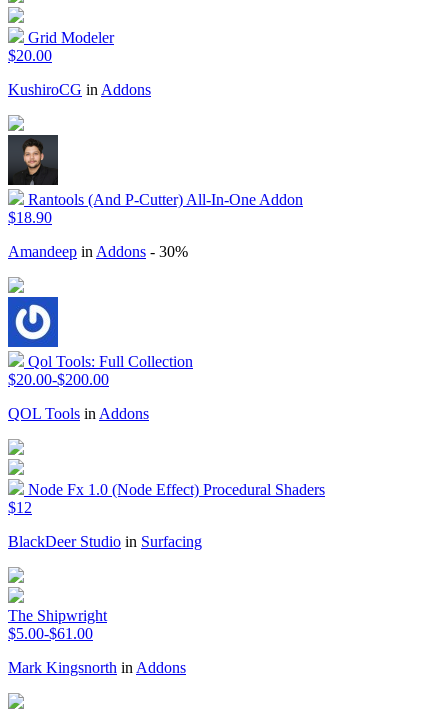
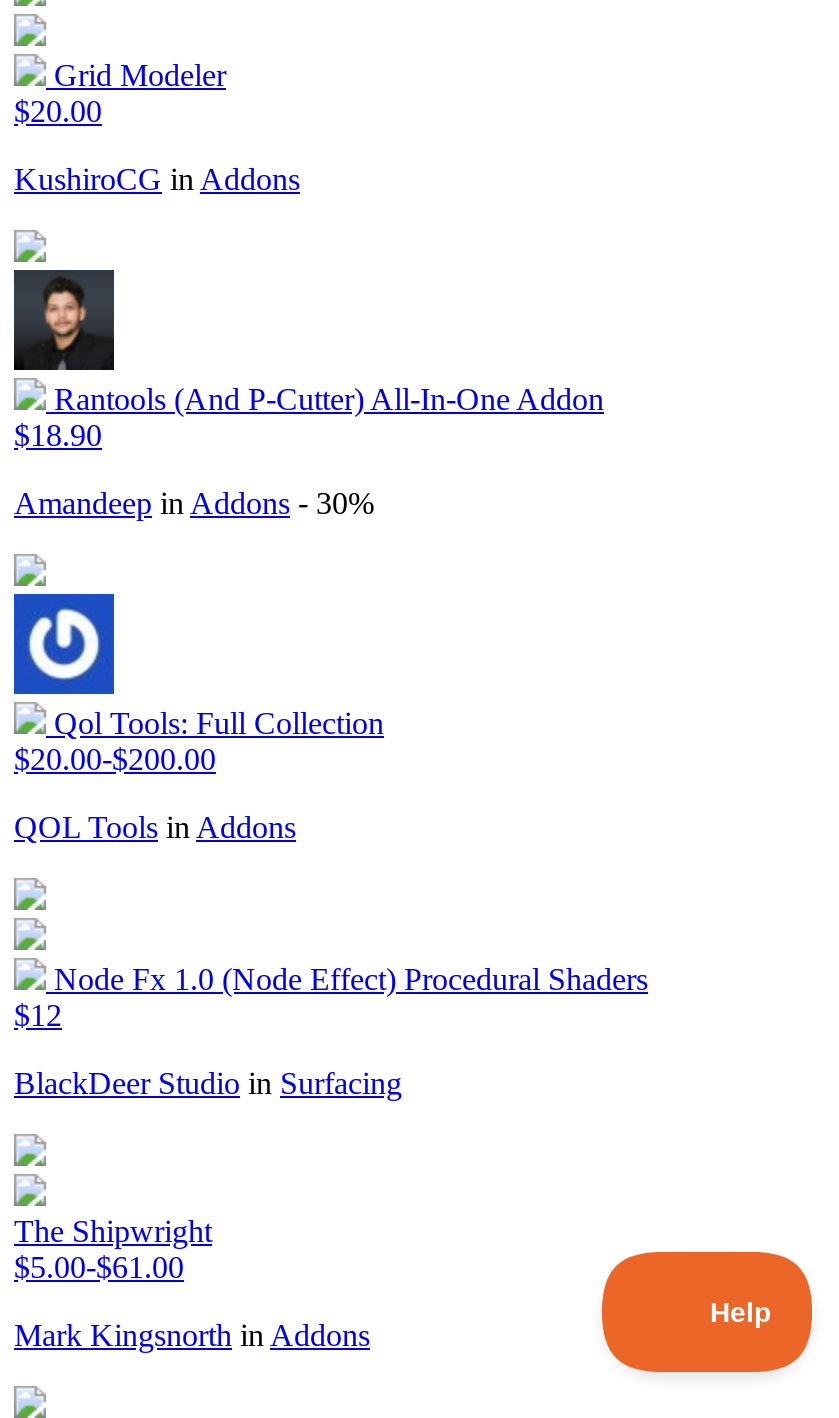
none -> [600,1250,814,1376] [image]

